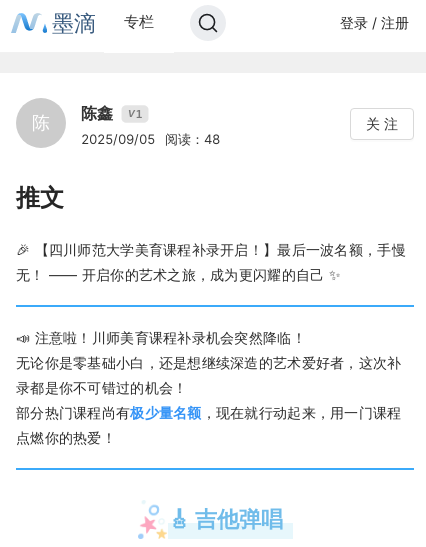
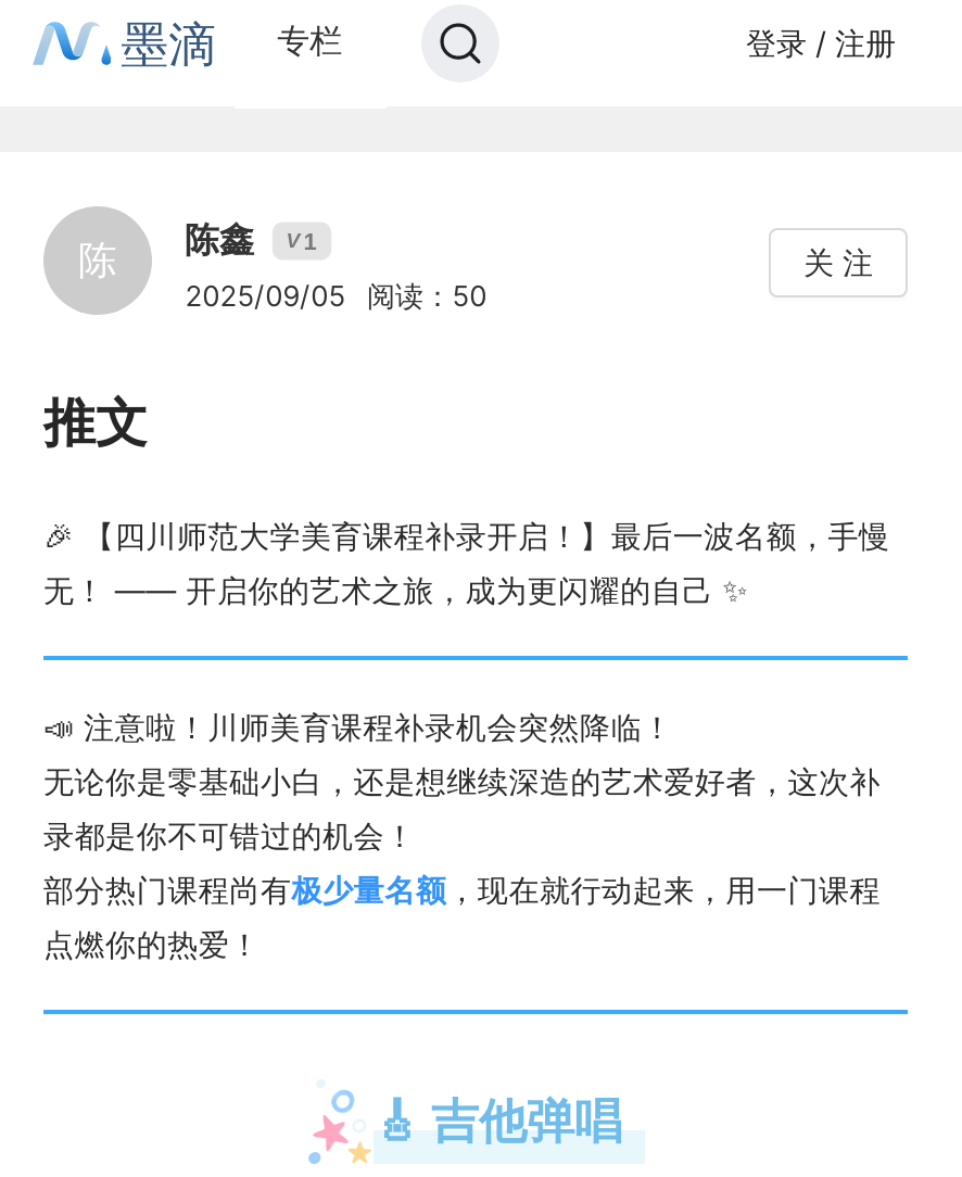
[81,131,220,147] 2025/09/05 阅读：48 -> [185,278,486,313] 2025/09/05 阅读：50

